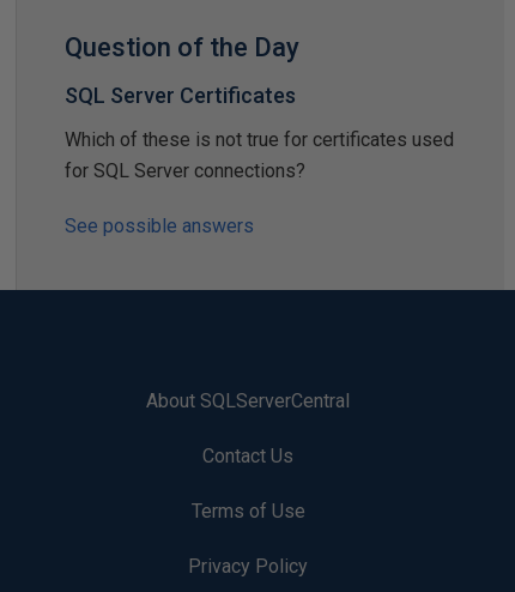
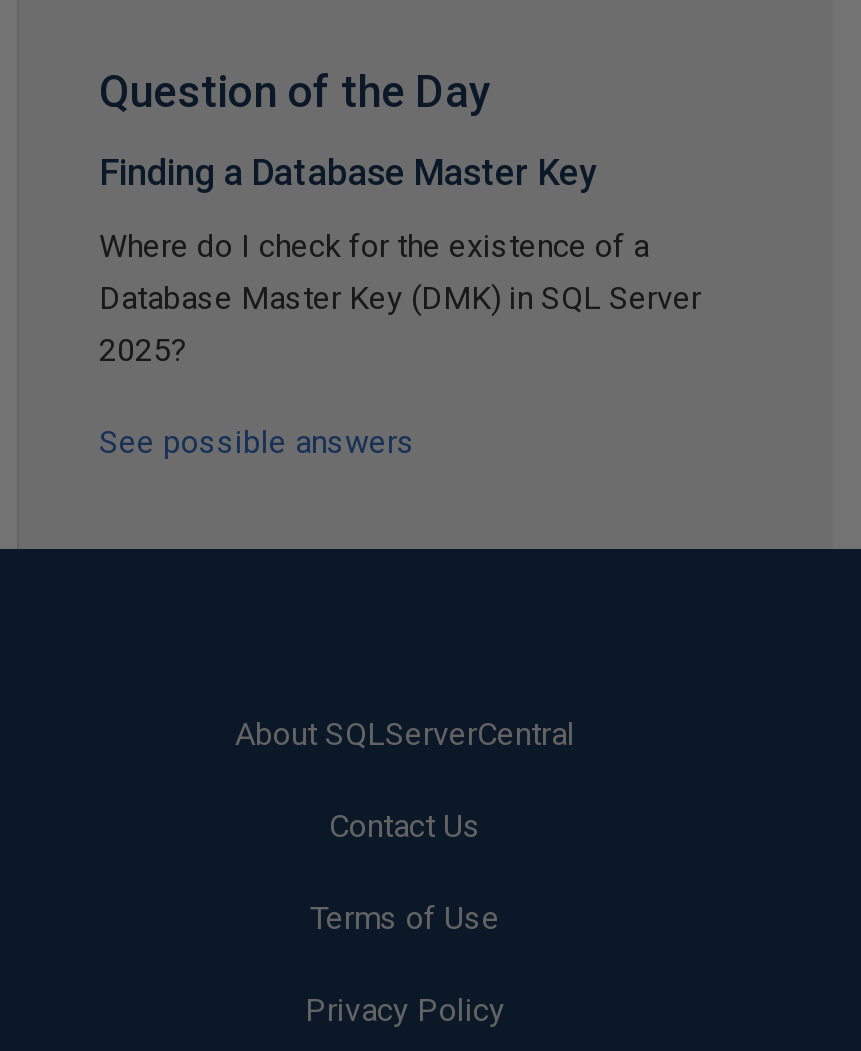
[65,83,296,108] SQL Server Certificates -> [99,151,597,193] Finding a Database Master Key
[65,128,454,182] Which of these is not true for certificates used | for SQL Server connections? -> [99,227,701,369] Where do I check for the existence of a | Database Master Key (DMK) in SQL Server | 2025?

